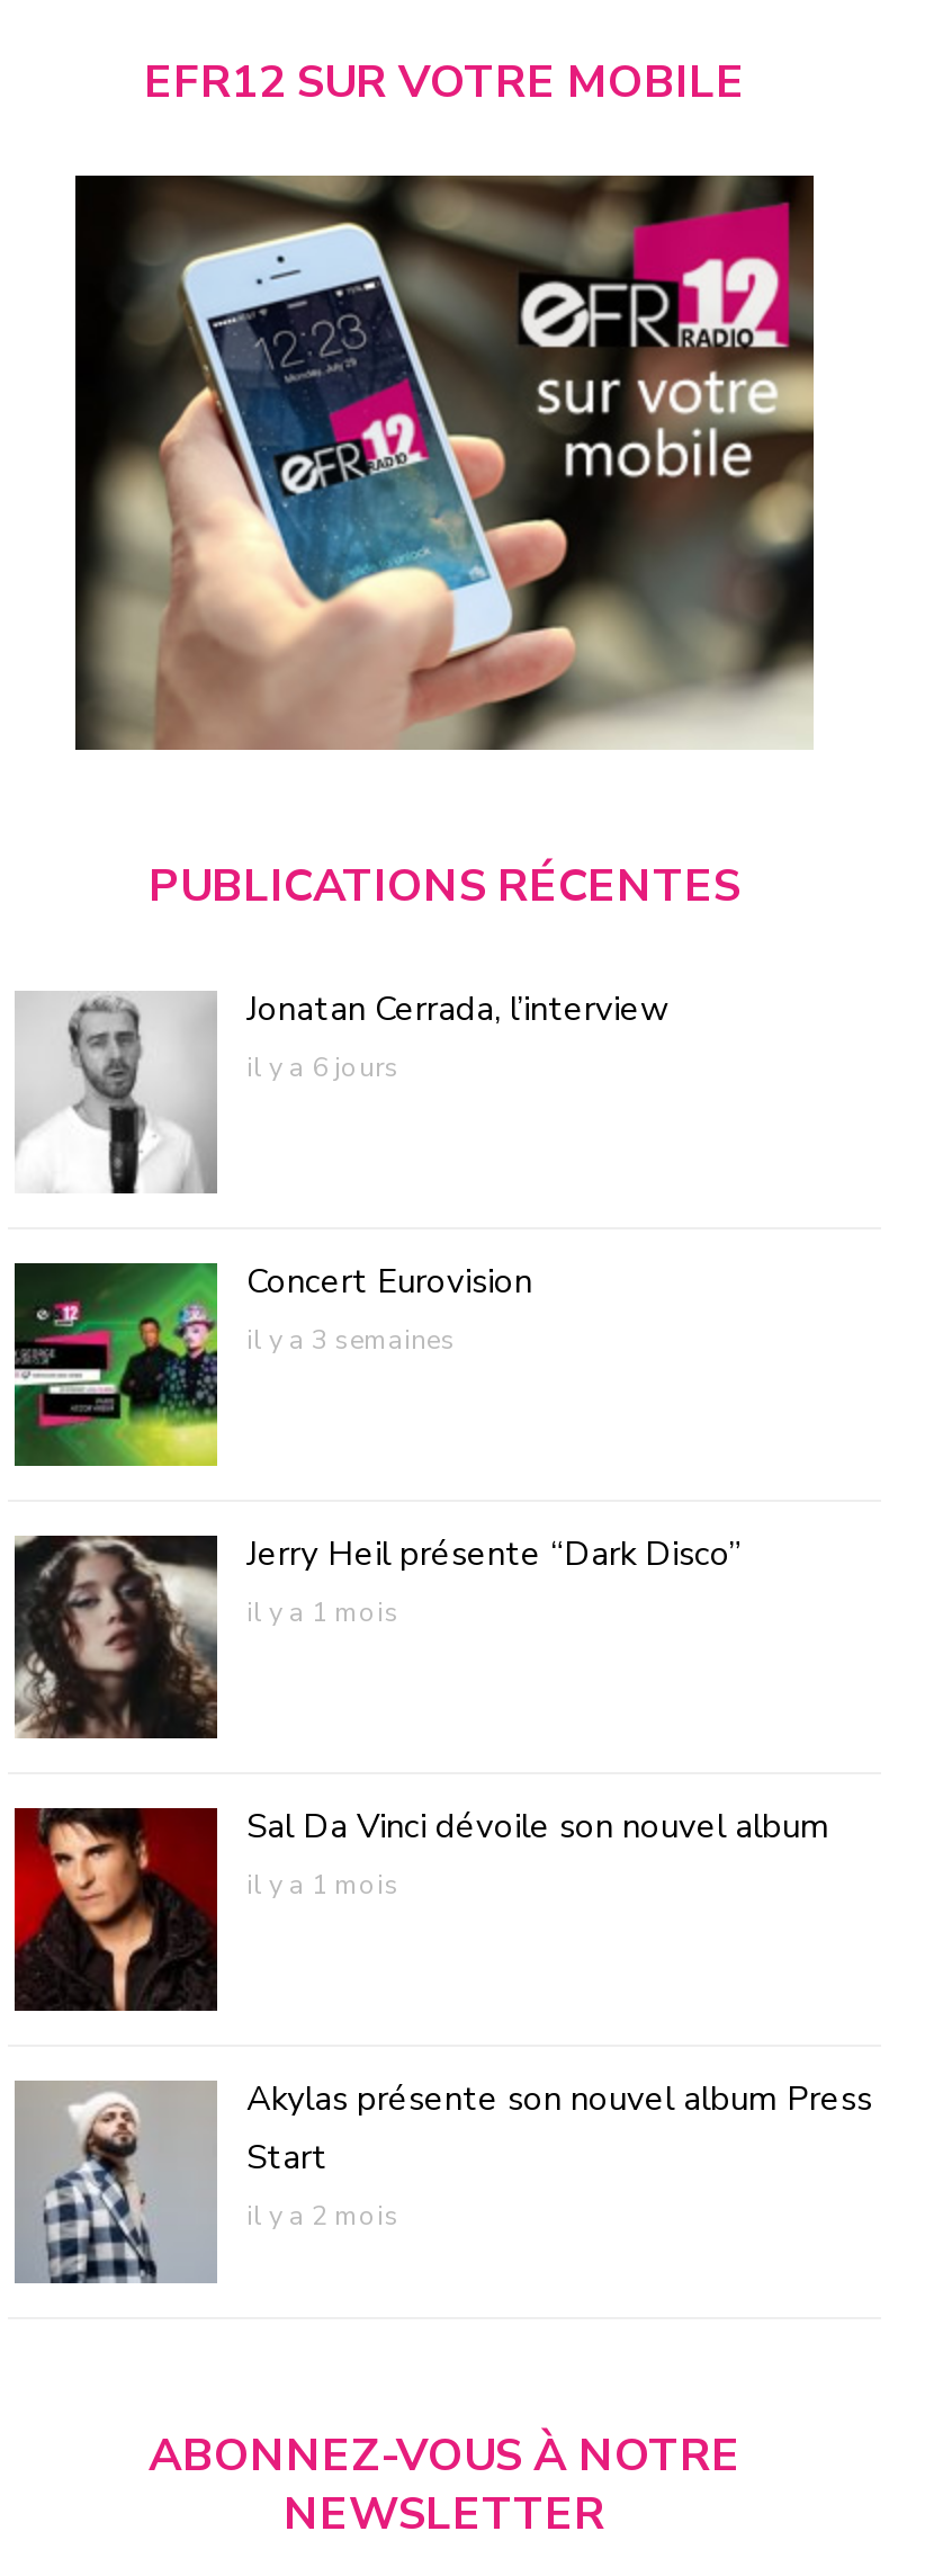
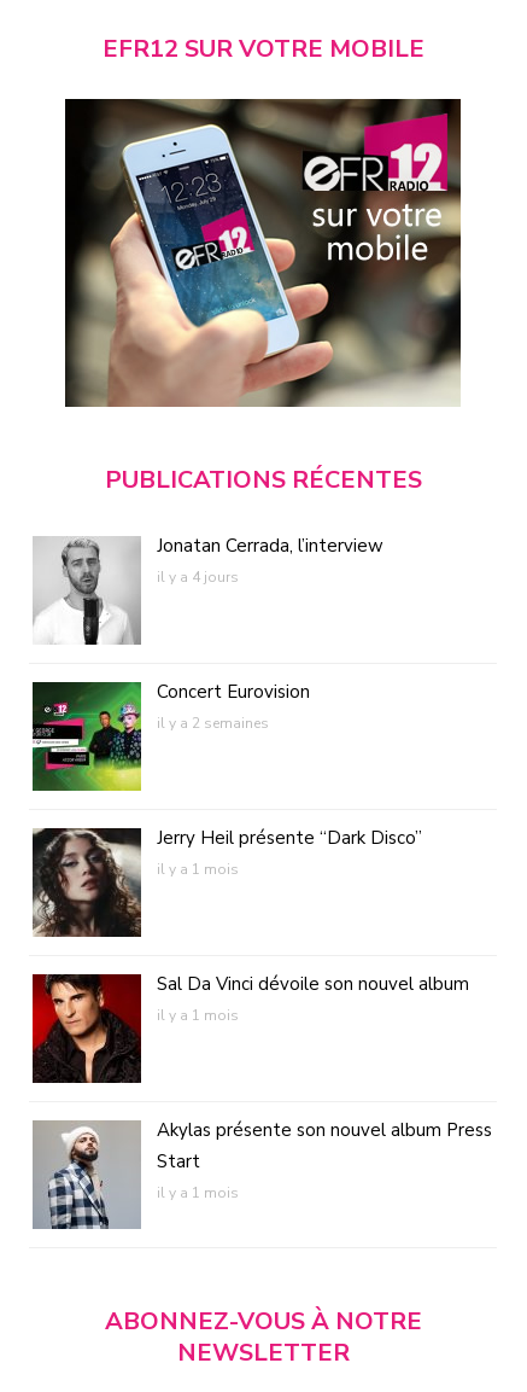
[246,1049,399,1085] il y a 6 jours -> [157,567,239,587] il y a 4 jours
[246,1322,456,1358] il y a 3 semaines -> [157,714,269,733] il y a 2 semaines
[246,2198,399,2234] il y a 2 mois -> [157,1183,239,1202] il y a 1 mois

